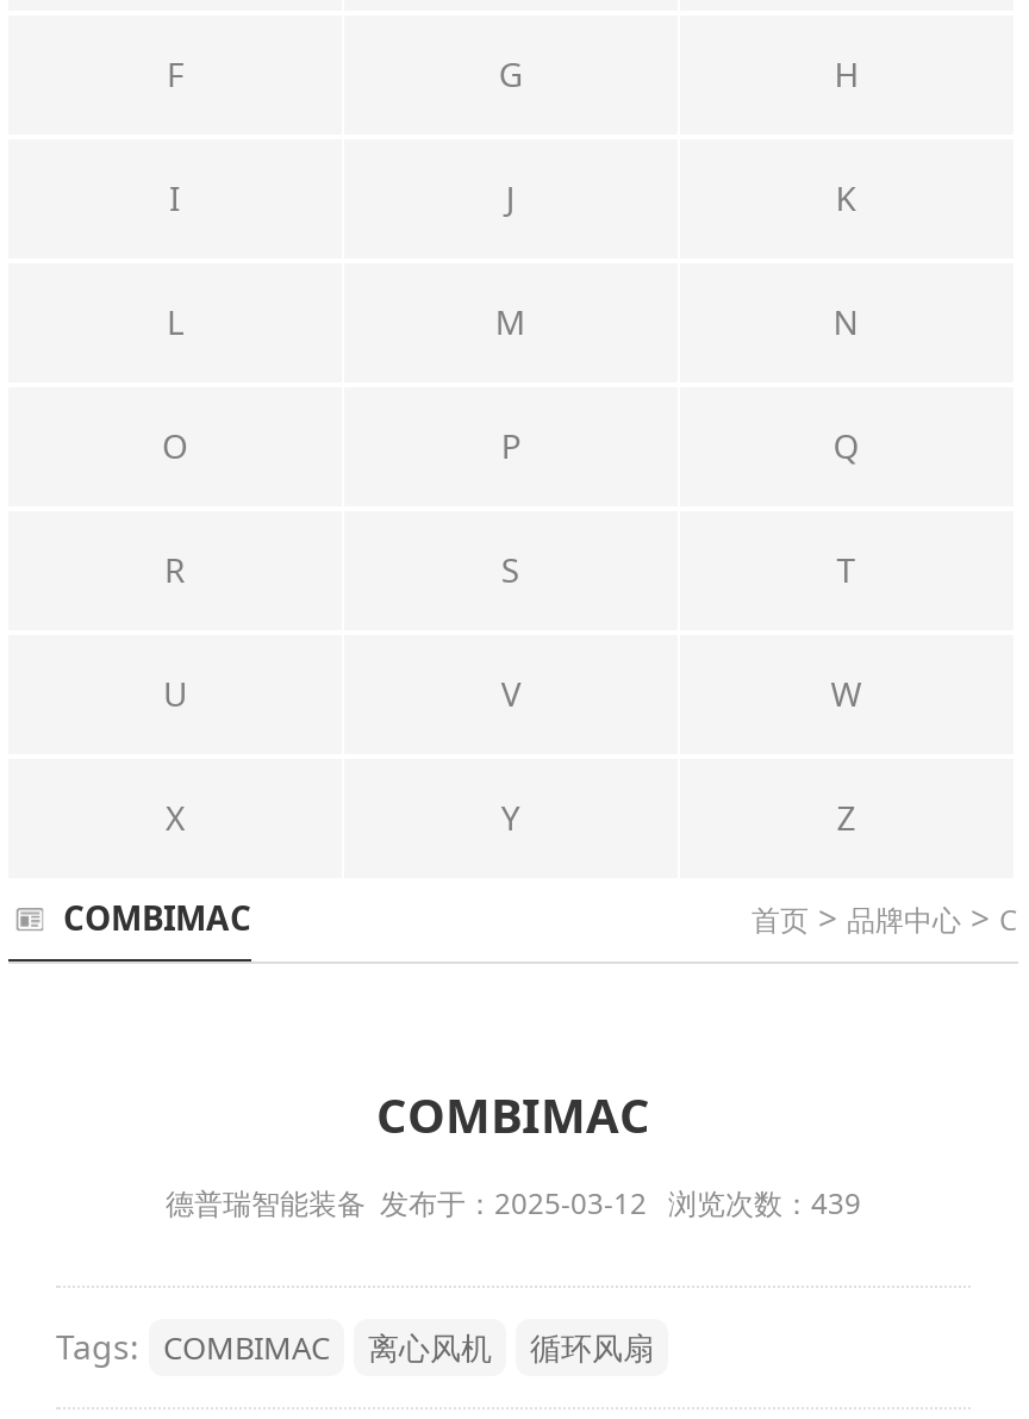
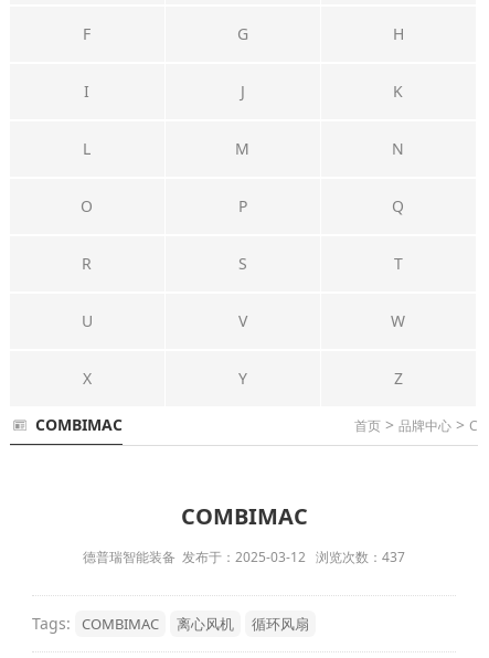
[166,1183,861,1224] 德普瑞智能装备 发布于：2025-03-12 浏览次数：439 -> [83,548,405,566] 德普瑞智能装备 发布于：2025-03-12 浏览次数：437

